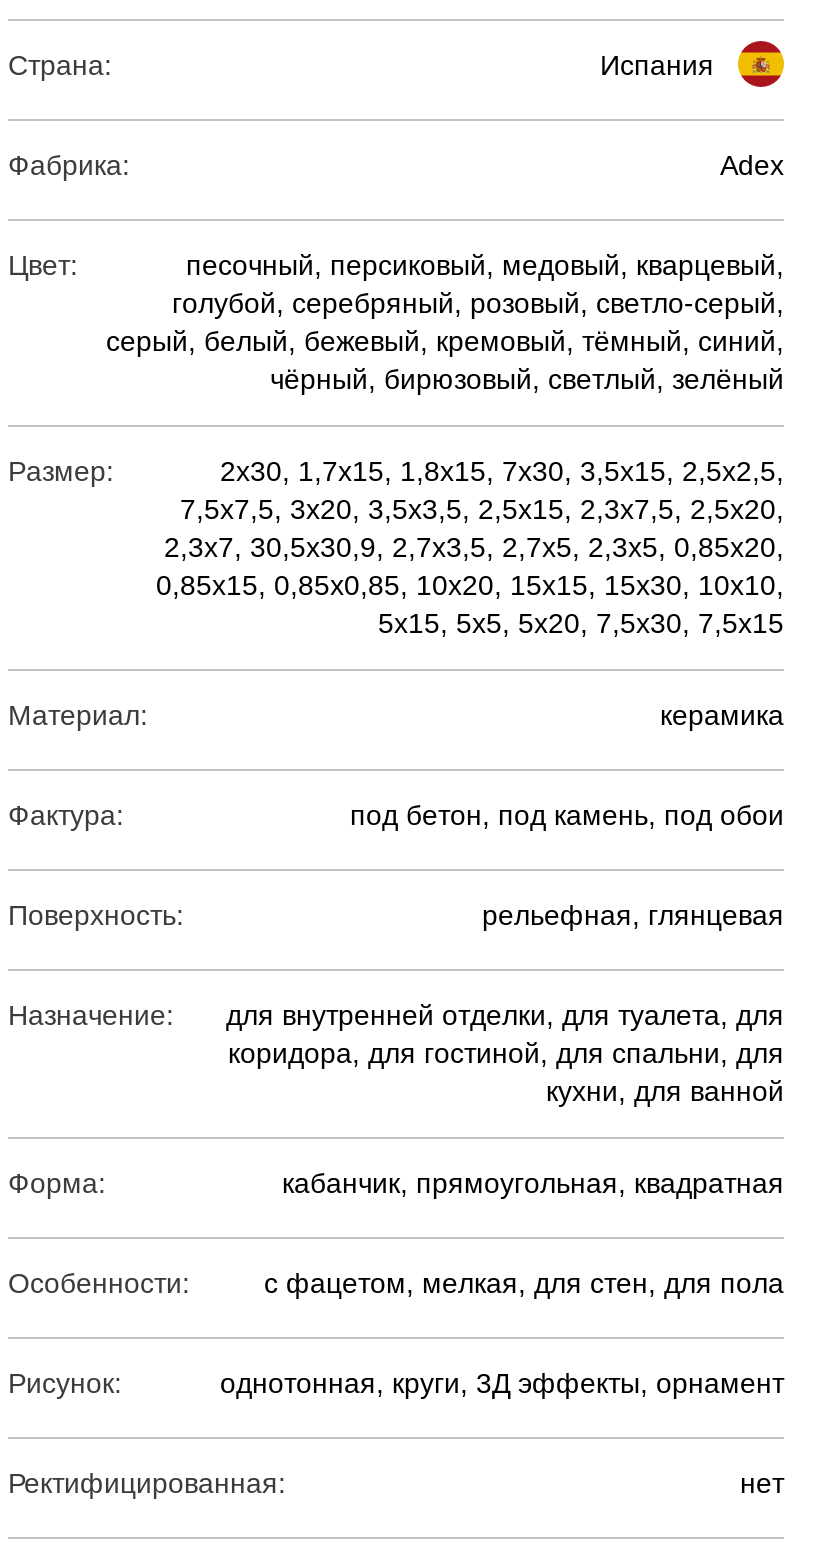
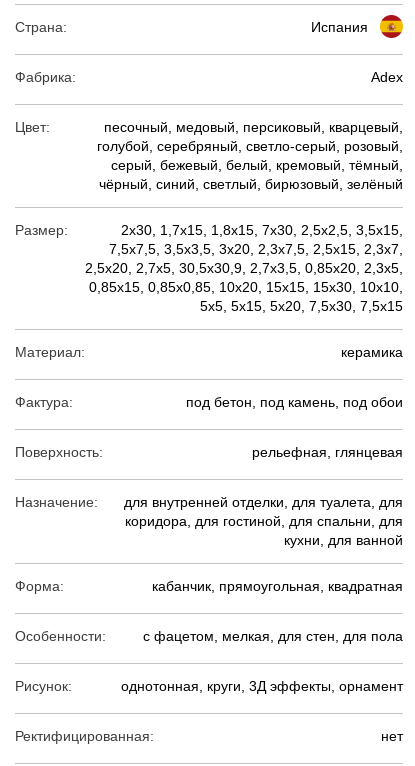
[106,248,784,394] песочный, персиковый, медовый, кварцевый, | голубой, серебряный, розовый, светло-серый, | серый, белый, бежевый, кремовый, тёмный, синий, | чёрный, бирюзовый, светлый, зелёный -> [97,118,403,191] песочный, медовый, персиковый, кварцевый, | голубой, серебряный, светло-серый, розовый, | серый, бежевый, белый, кремовый, тёмный, | чёрный, синий, светлый, бирюзовый, зелёный
[164,454,784,562] 2х30, 1,7х15, 1,8х15, 7х30, 3,5х15, 2,5х2,5, | 7,5х7,5, 3х20, 3,5х3,5, 2,5х15, 2,3х7,5, 2,5х20, | 2,3х7, 30,5х30,9, 2,7х3,5, 2,7х5, 2,3х5, 0,85х20, -> [85,221,403,275] 2х30, 1,7х15, 1,8х15, 7х30, 2,5х2,5, 3,5х15, | 7,5х7,5, 3,5х3,5, 3х20, 2,3х7,5, 2,5х15, 2,3х7, | 2,5х20, 2,7х5, 30,5х30,9, 2,7х3,5, 0,85х20, 2,3х5,
[378,606,784,638] 5x15, 5х5, 5х20, 7,5х30, 7,5х15 -> [200,297,403,313] 5х5, 5x15, 5х20, 7,5х30, 7,5х15

